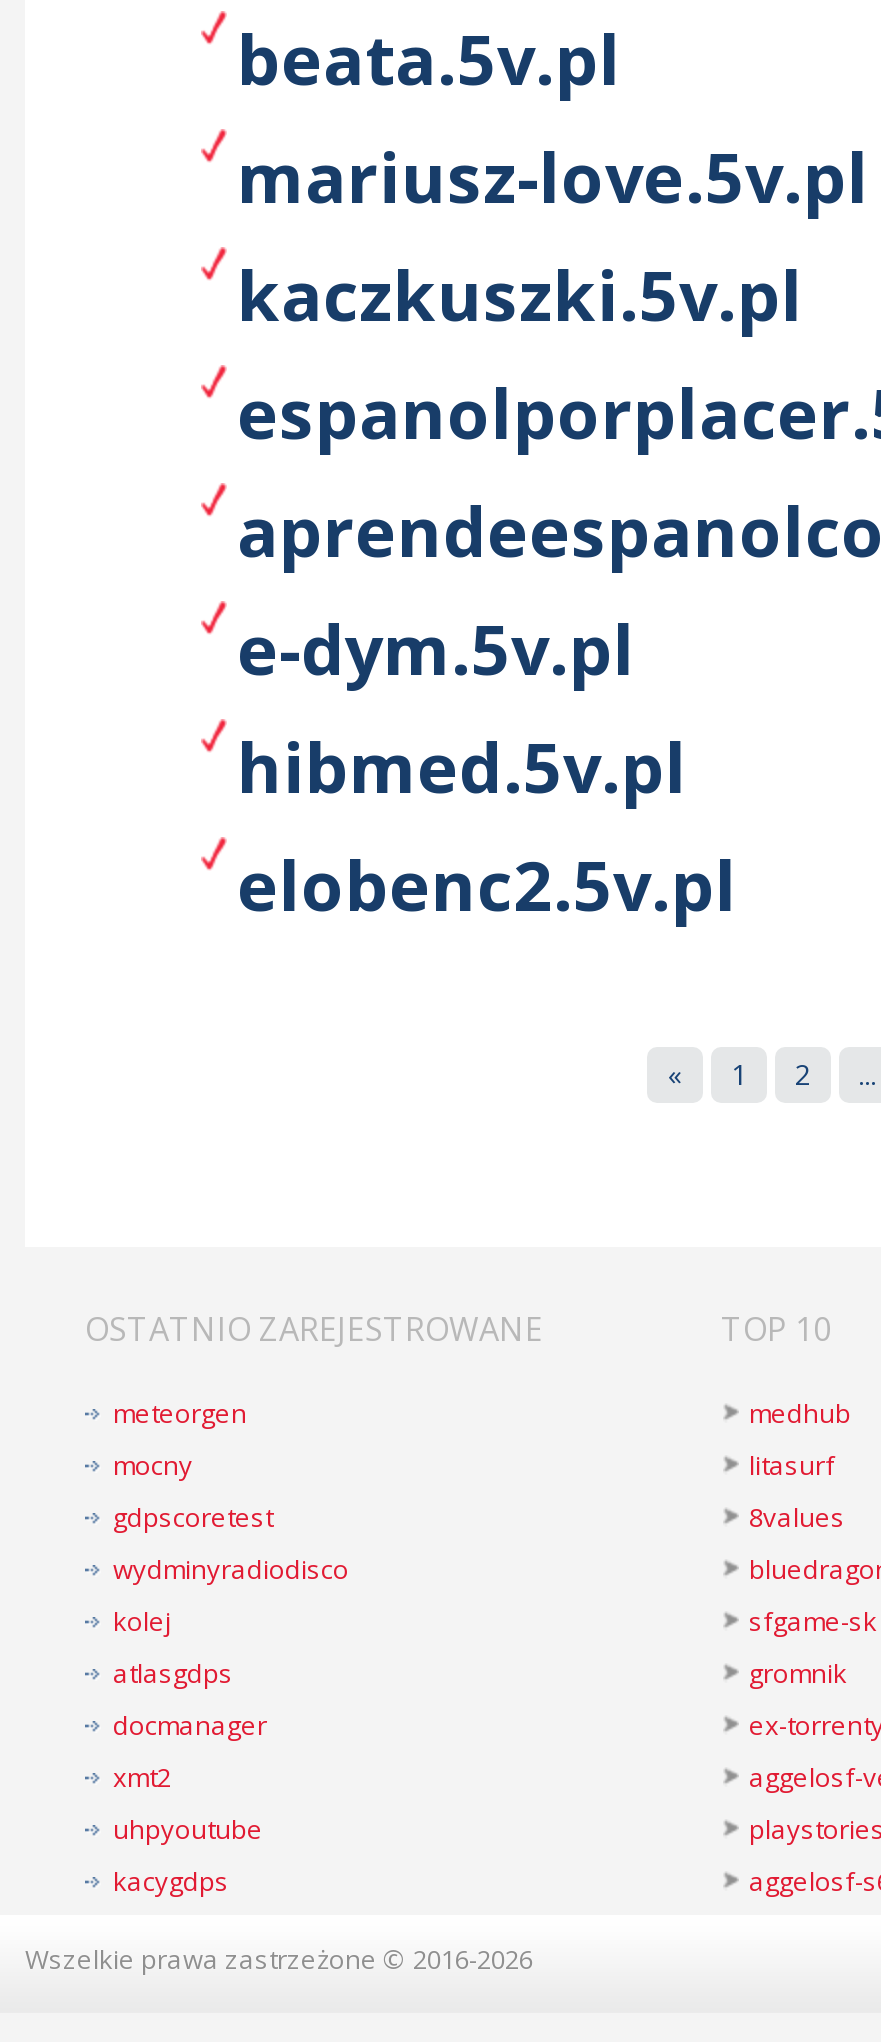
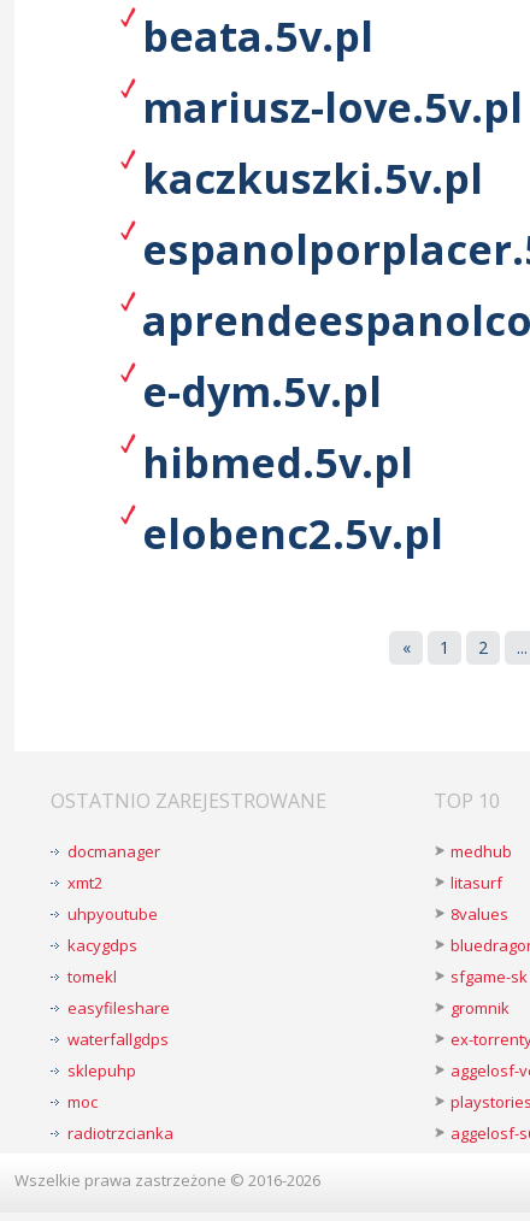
[113,1395,349,1691] meteorgen | mocny | gdpscoretest | wydminyradiodisco | kolej | atlasgdps -> none
none -> [67,966,173,1144] tomekl | easyfileshare | waterfallgdps | sklepuhp | moc | radiotrzcianka
moved [113,1707,267,1899] -> [67,840,160,956]: docmanager | xmt2 | uhpyoutube | kacygdps

